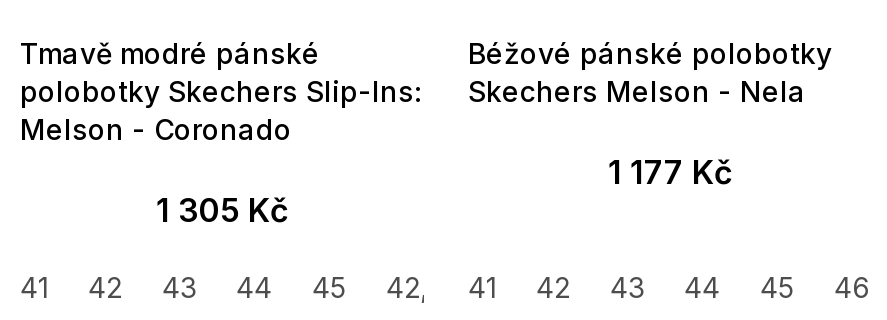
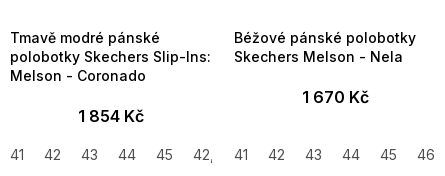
[608,153,732,193] 1 177 Kč -> [301,87,368,107] 1 670 Kč
[156,191,288,231] 1 305 Kč -> [78,106,144,126] 1 854 Kč

